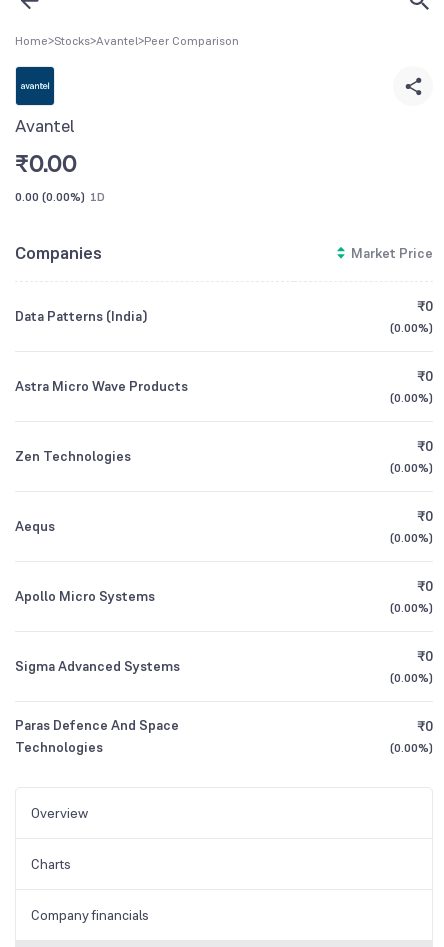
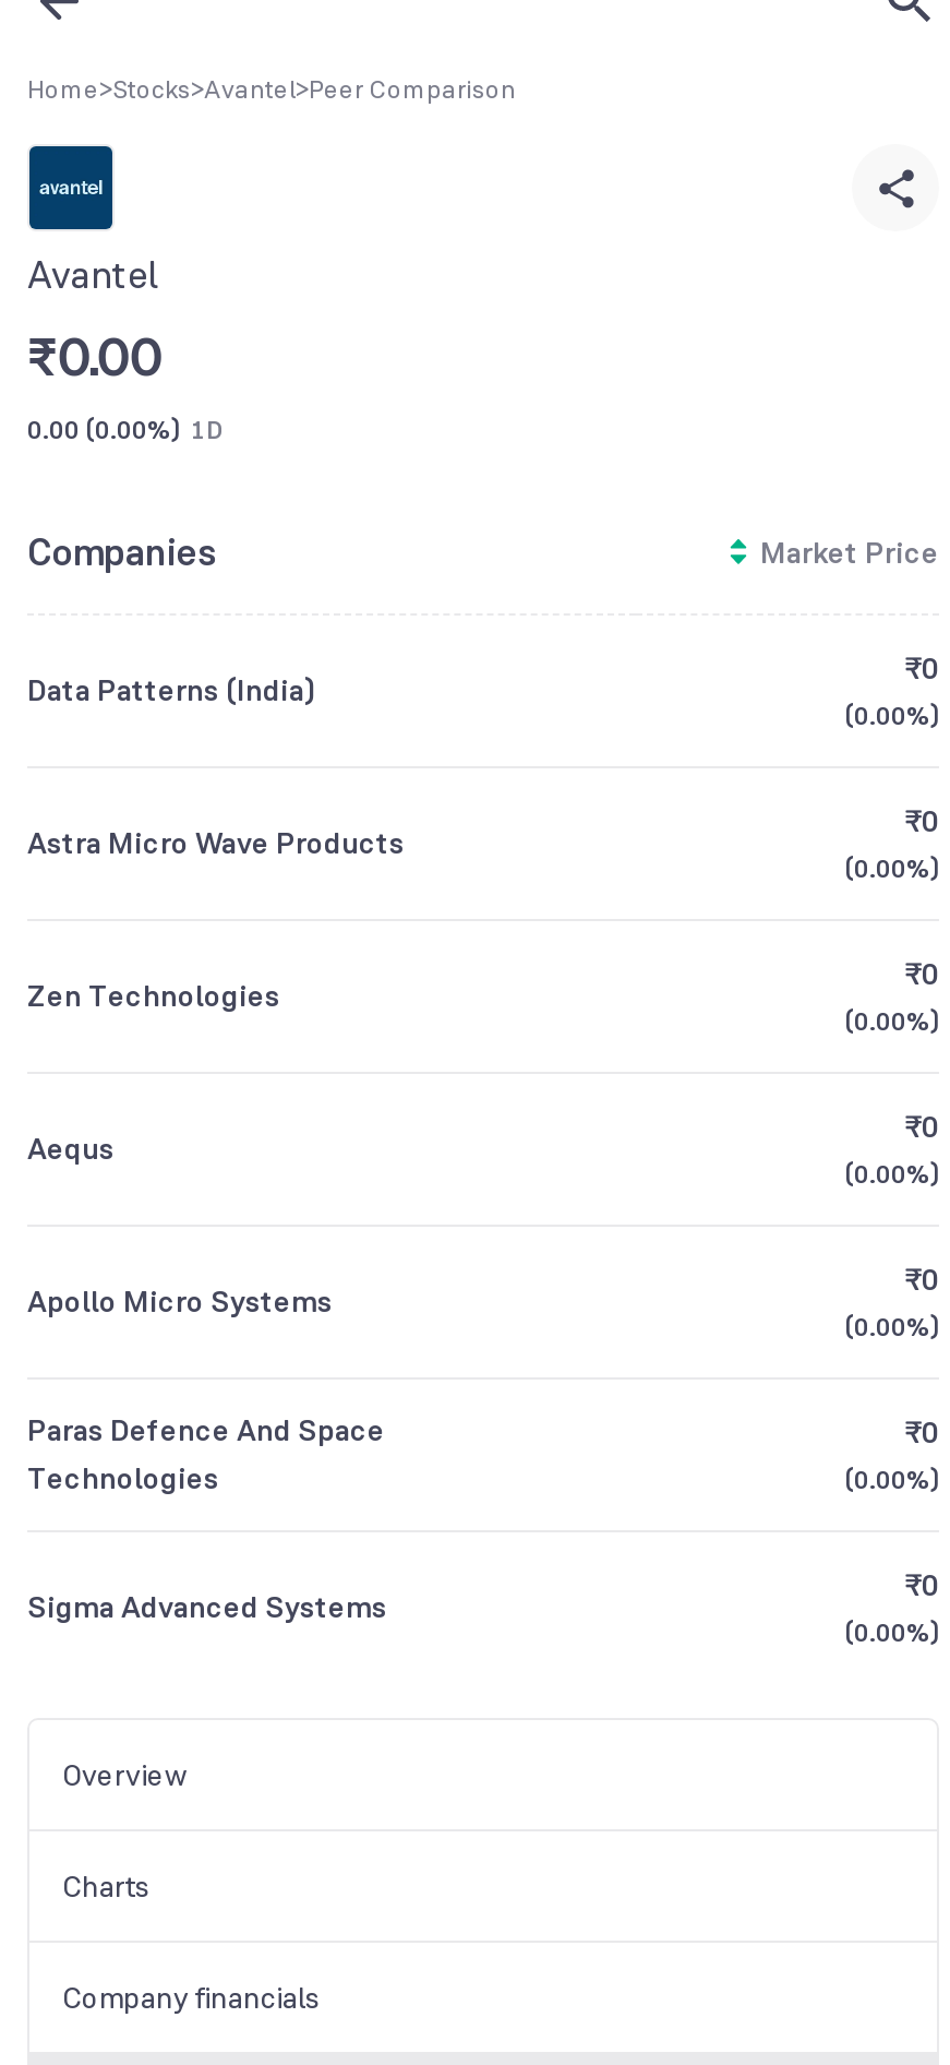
moved [15,657,180,675] -> [27,1587,387,1626]: Sigma Advanced Systems
moved [15,716,179,756] -> [27,1410,385,1497]: Paras Defence And Space | Technologies

